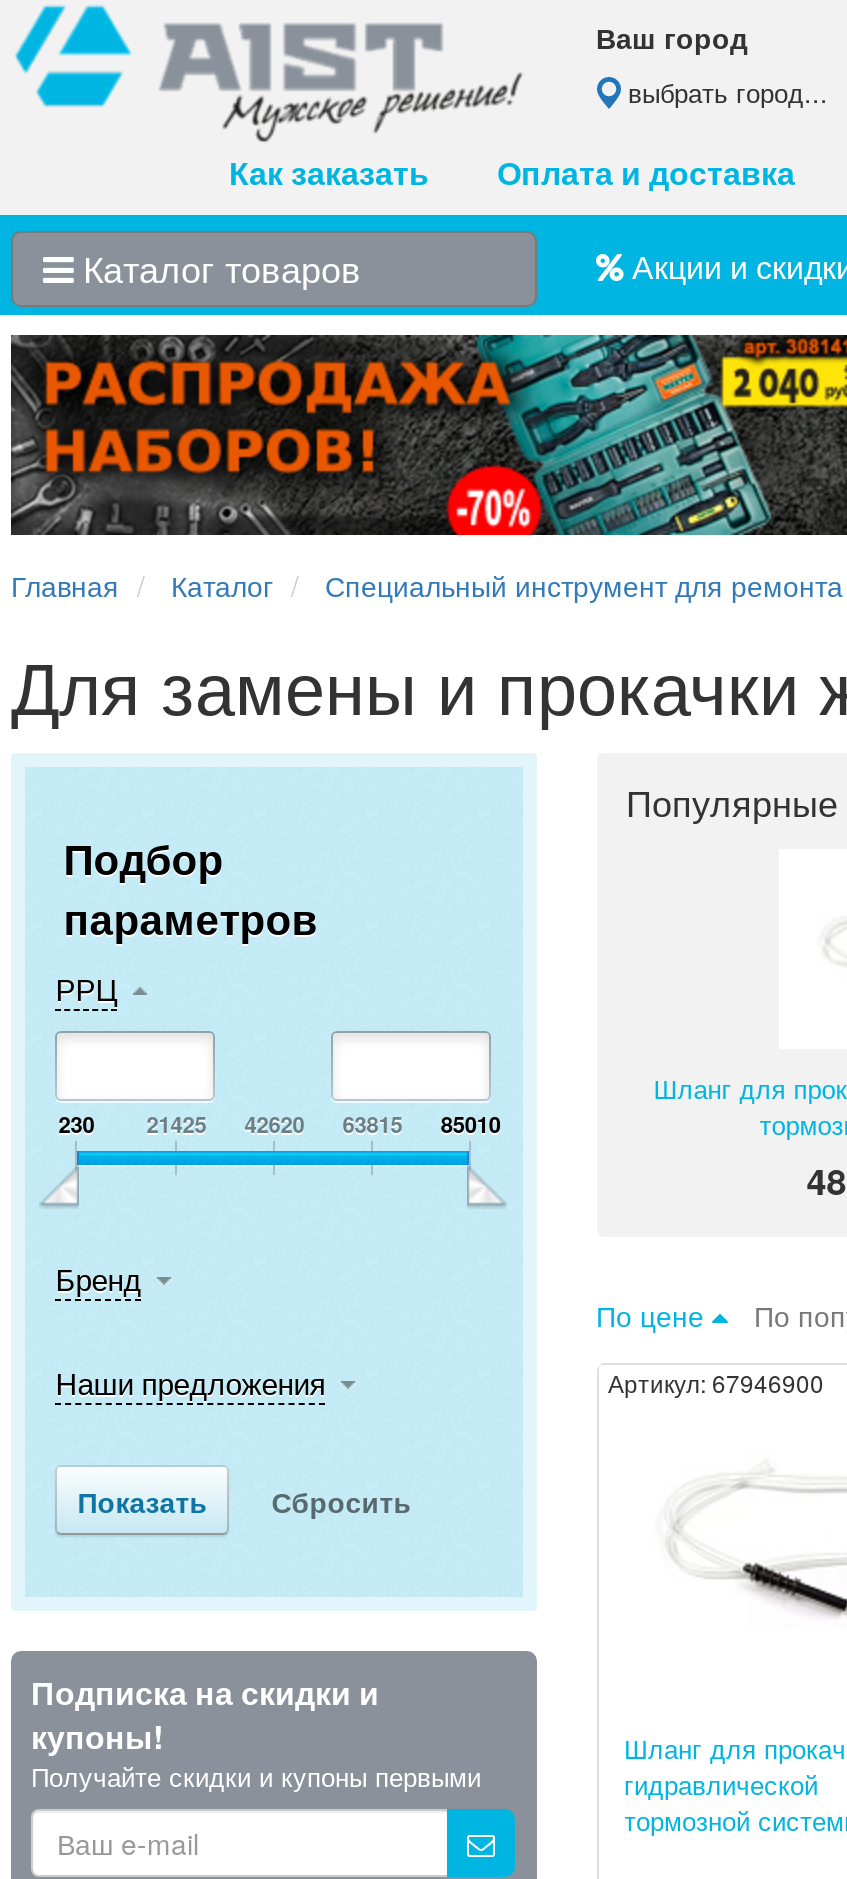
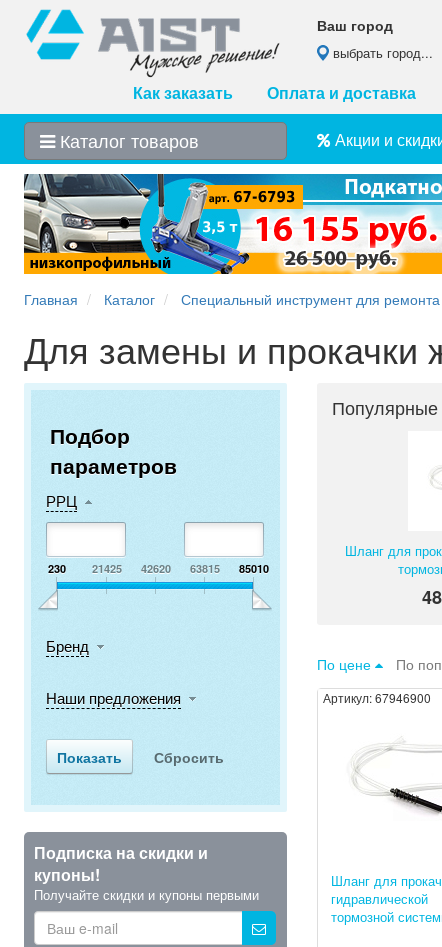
[9,333,841,537] [image] -> [23,173,439,275] [image]

